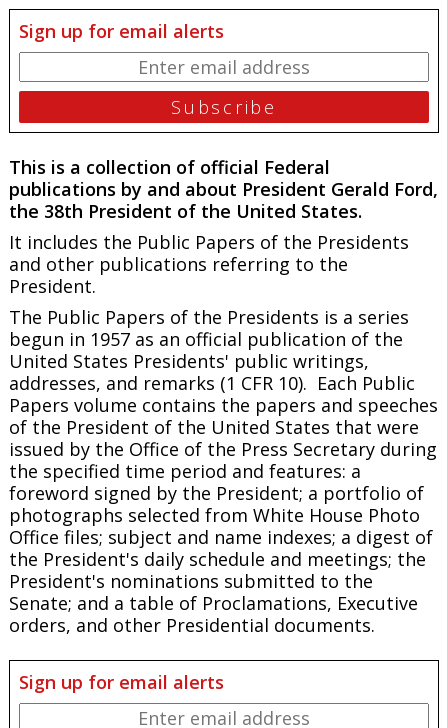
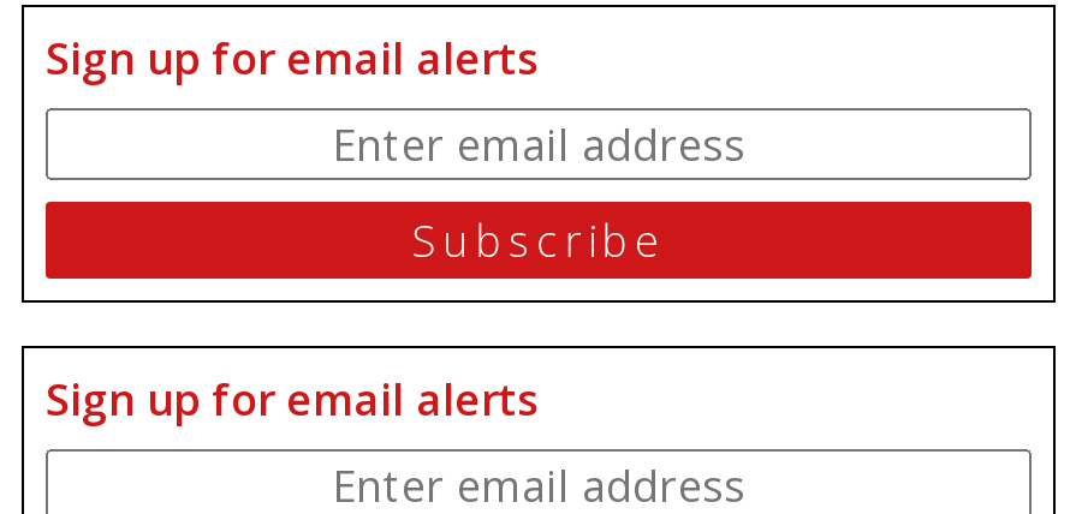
[9,155,438,637] This is a collection of official Federal | publications by and about President Gerald Ford, | the 38th President of the United States. | It includes the Public Papers of the Presidents | and other publications referring to the | President. | The Public Papers of the Presidents is a series | begun in 1957 as an official publication of the | United States Presidents' public writings, | addresses, and remarks (1 CFR 10). Each Public | Papers volume contains the papers and speeches | of the President of the United States that were | issued by the Office of the Press Secretary during | the specified time period and features: a | foreword signed by the President; a portfolio of | photographs selected from White House Photo | Office files; subject and name indexes; a digest of | the President's daily schedule and meetings; the | President's nominations submitted to the | Senate; and a table of Proclamations, Executive | orders, and other Presidential documents. -> none

